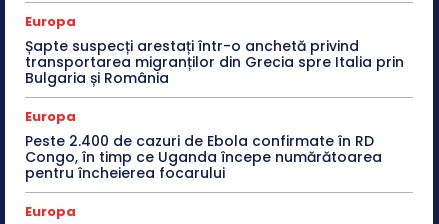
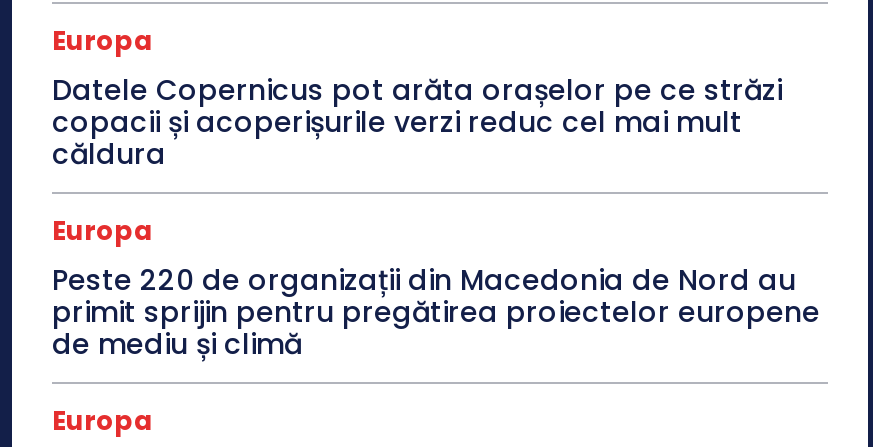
[25,36,404,88] Șapte suspecți arestați într-o anchetă privind | transportarea migranților din Grecia spre Italia prin | Bulgaria și România -> [52,70,782,174] Datele Copernicus pot arăta orașelor pe ce străzi | copacii și acoperișurile verzi reduc cel mai mult | căldura
[25,131,382,183] Peste 2.400 de cazuri de Ebola confirmate în RD | Congo, în timp ce Uganda începe numărătoarea | pentru încheierea focarului -> [52,260,820,364] Peste 220 de organizații din Macedonia de Nord au | primit sprijin pentru pregătirea proiectelor europene | de mediu și climă

